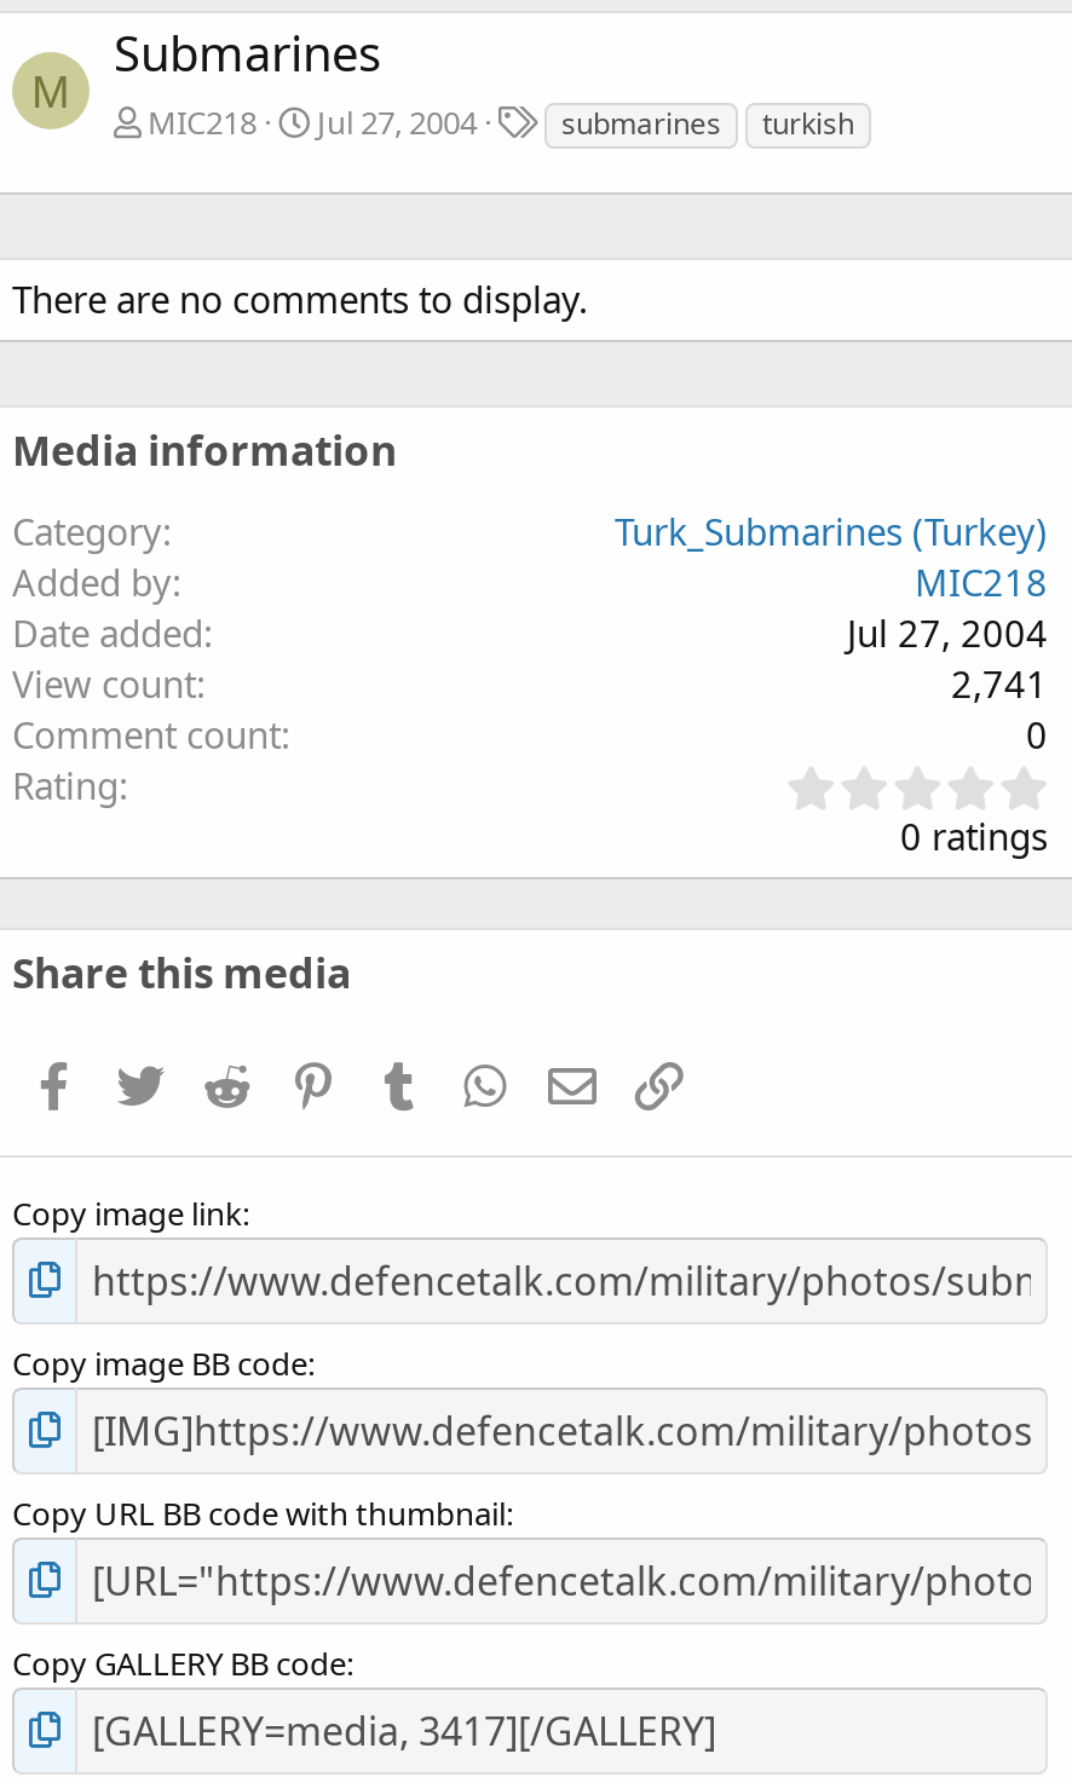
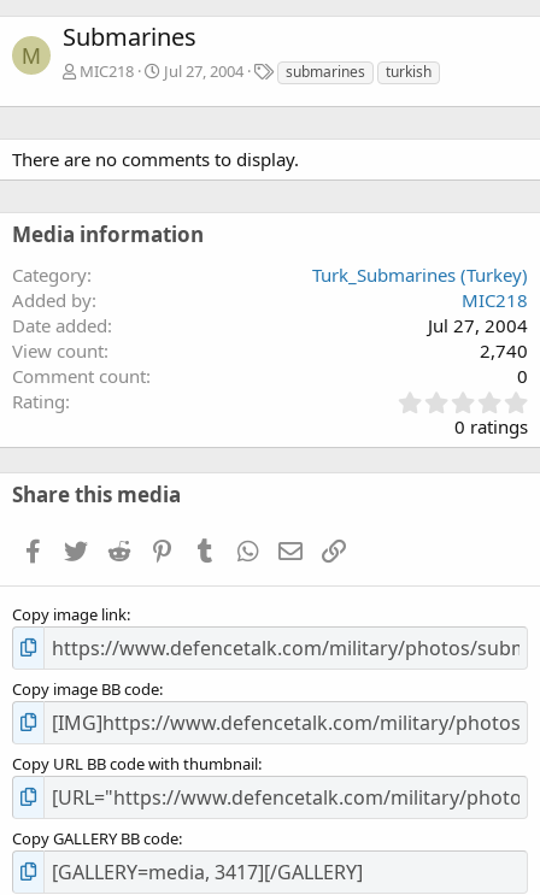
[951,660,1048,708] 2,741 -> [480,339,528,363] 2,740

